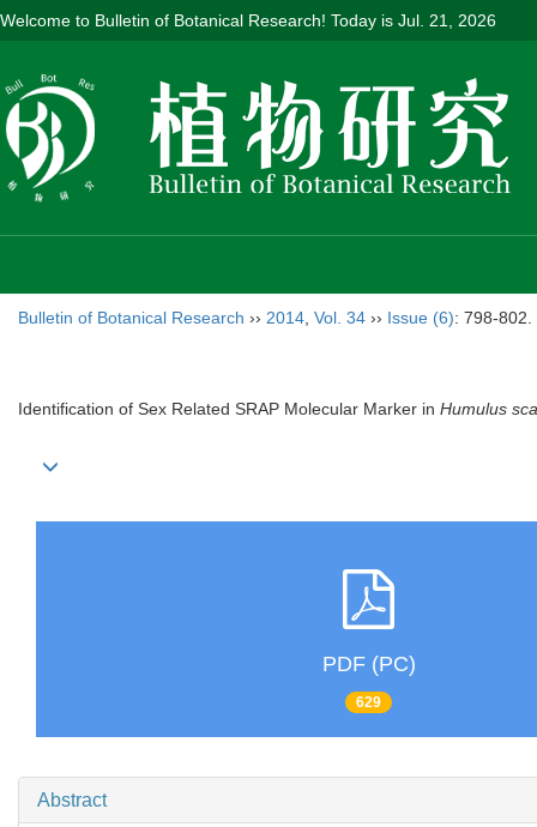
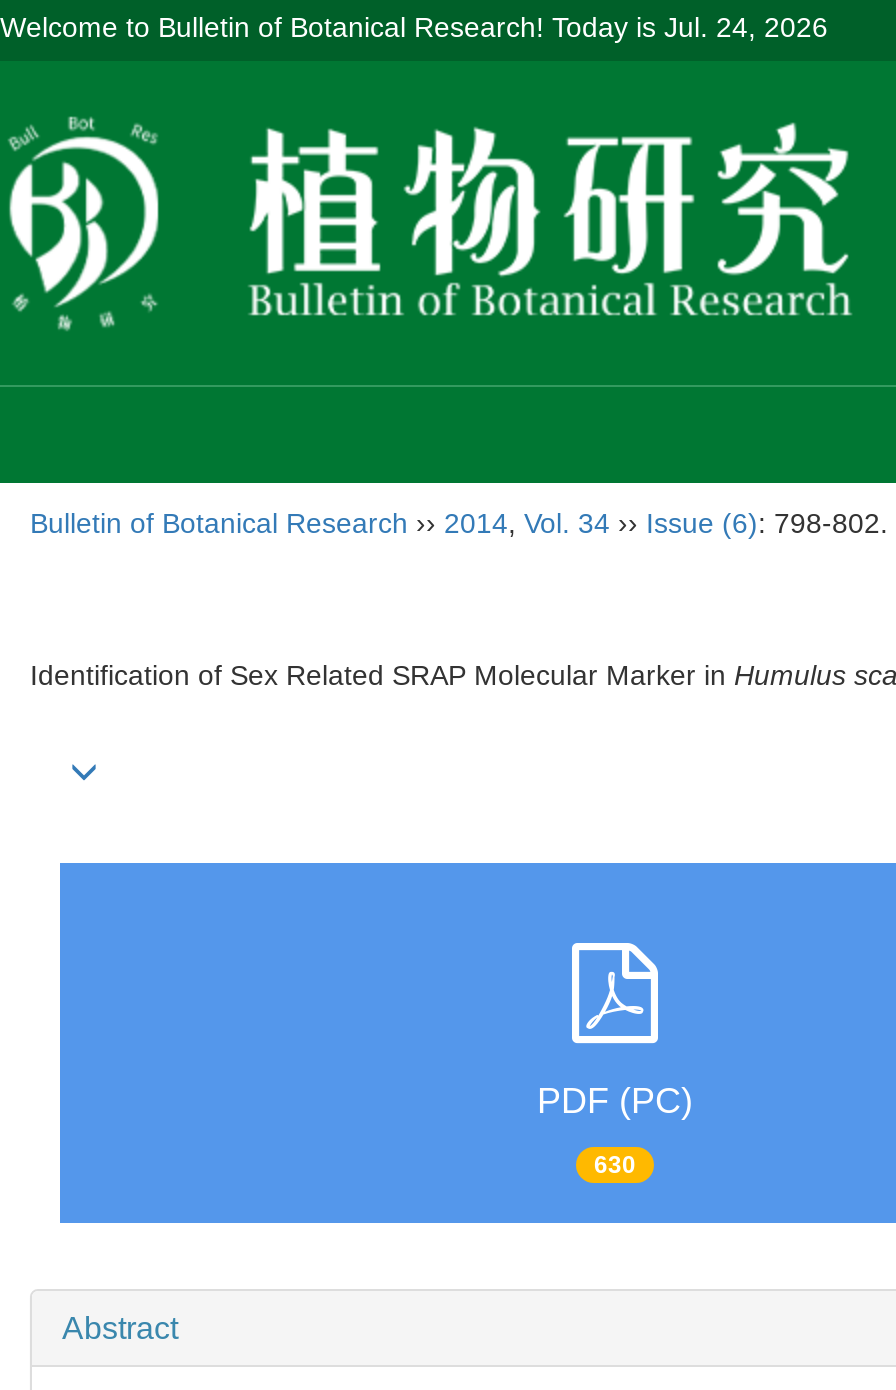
[0,11,496,30] Welcome to Bulletin of Botanical Research! Today is Jul. 21, 2026 -> [0,11,828,43] Welcome to Bulletin of Botanical Research! Today is Jul. 24, 2026
[356,694,381,711] 629 -> [594,1151,636,1179] 630

